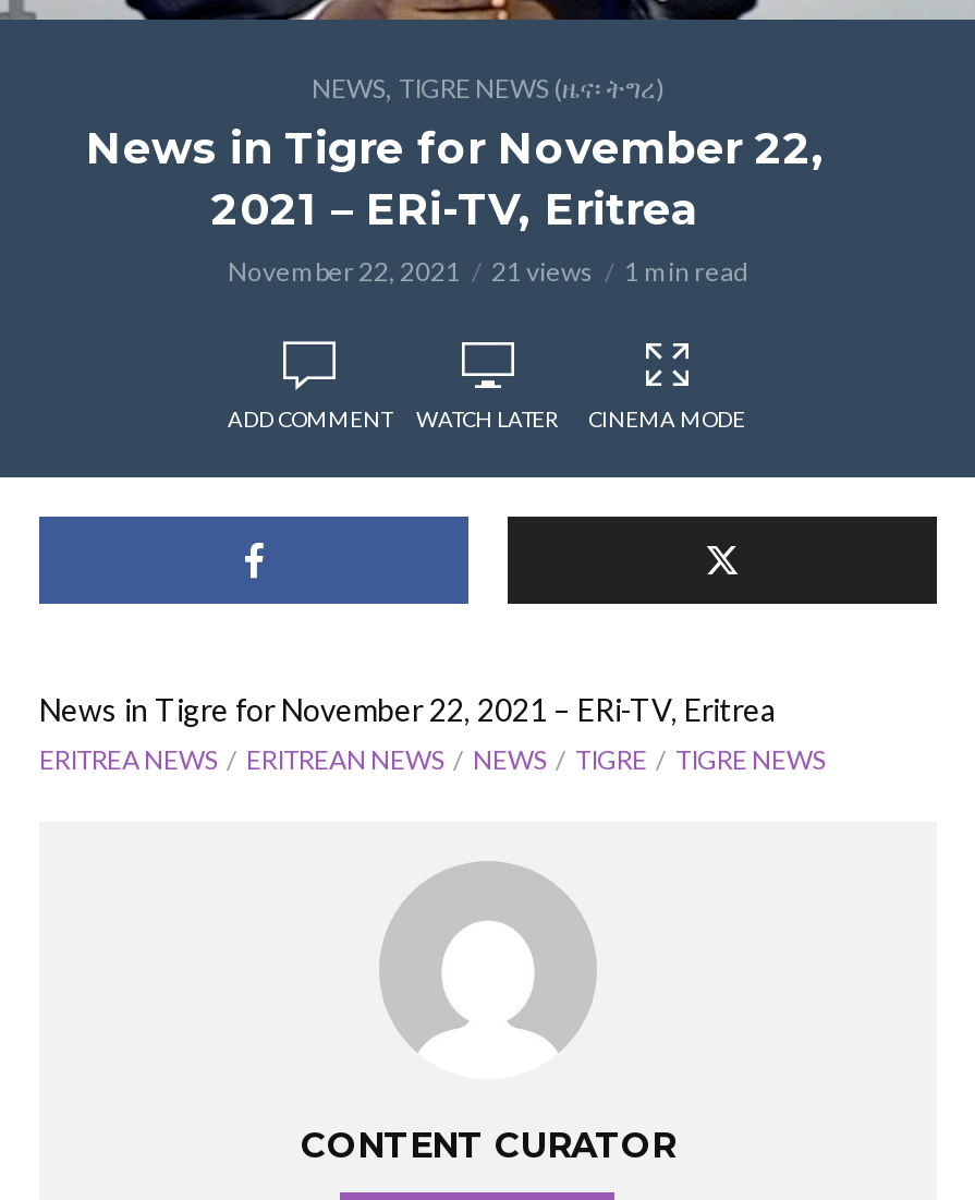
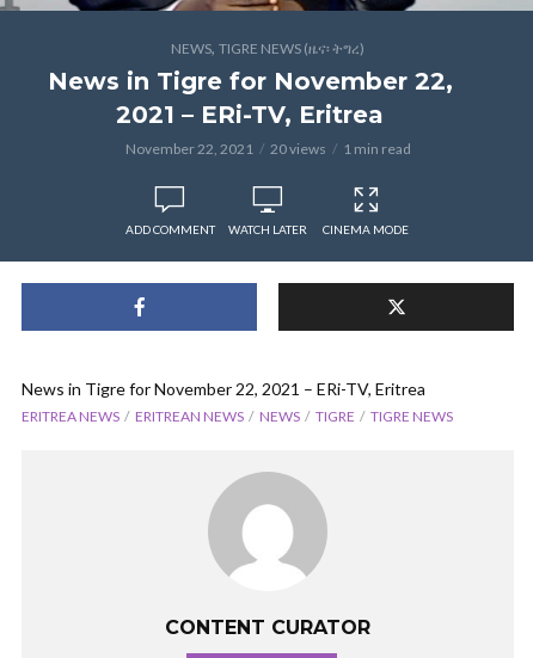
[228,255,748,288] November 22, 2021 21 views 1 min read -> [125,140,411,158] November 22, 2021 20 views 1 min read

